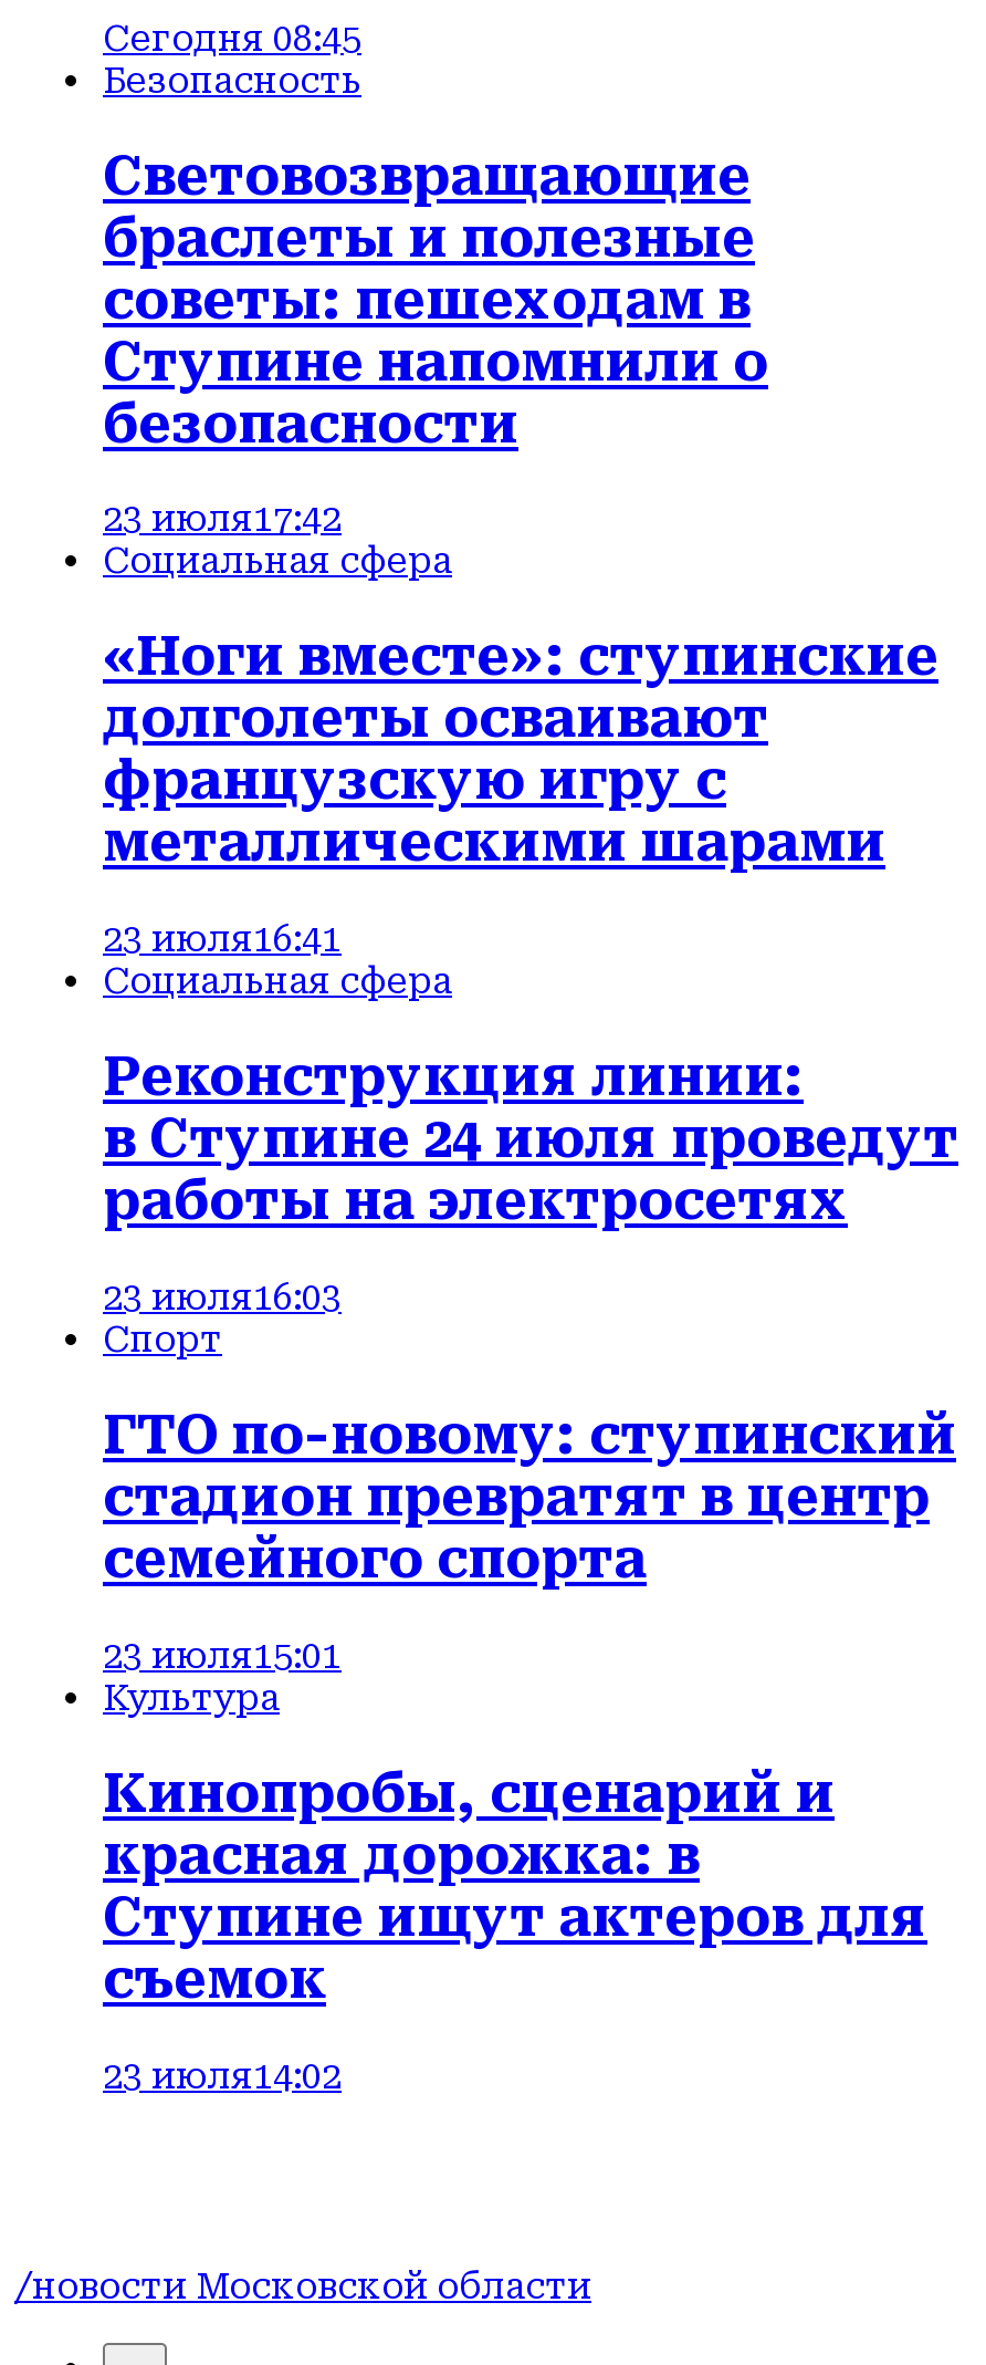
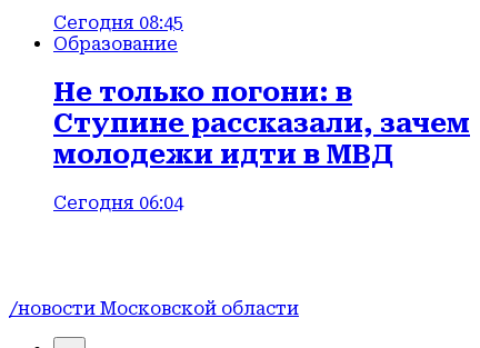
[103,60,958,2097] Безопасность | Световозвращающие | браслеты и полезные | советы: пешеходам в | Ступине напомнили о | безопасности | 23 июля17:42 | Социальная сфера | «Ноги вместе»: ступинские | долголеты осваивают | французскую игру с | металлическими шарами | 23 июля16:41 | Социальная сфера | Реконструкция линии: | в Ступине 24 июля проведут | работы на электросетях | 23 июля16:03 | Спорт | ГТО по-новому: ступинский | стадион превратят в центр | семейного спорта | 23 июля15:01 | Культура | Кинопробы, сценарий и | красная дорожка: в | Ступине ищут актеров для | съемок | 23 июля14:02 -> [53,33,470,213] Образование | Не только погони: в | Ступине рассказали, зачем | молодежи идти в МВД | Сегодня 06:04

